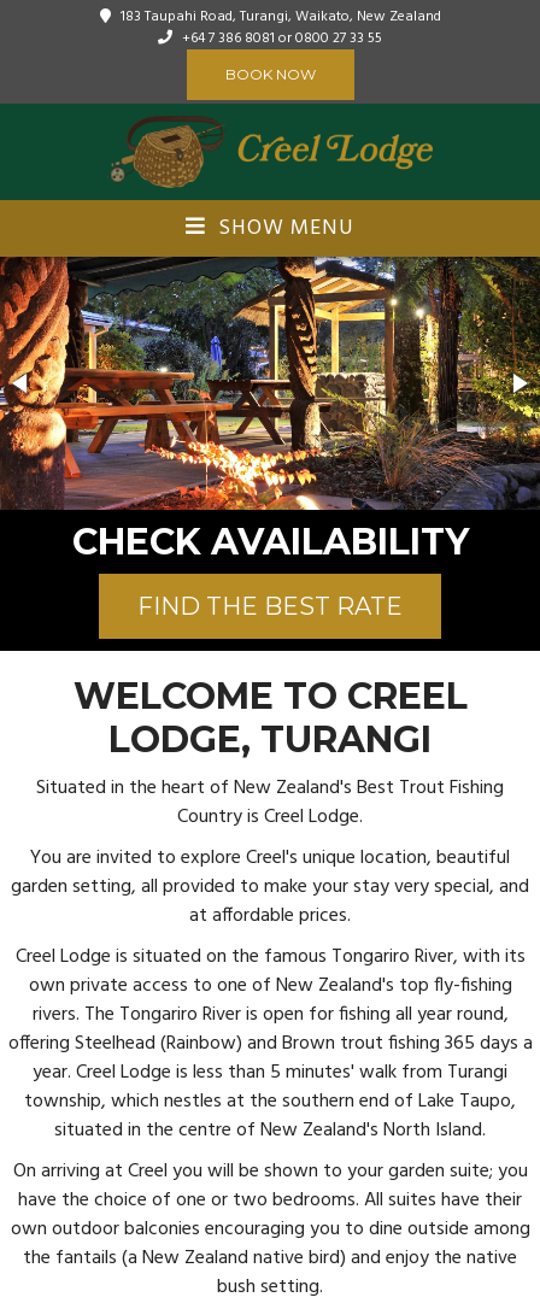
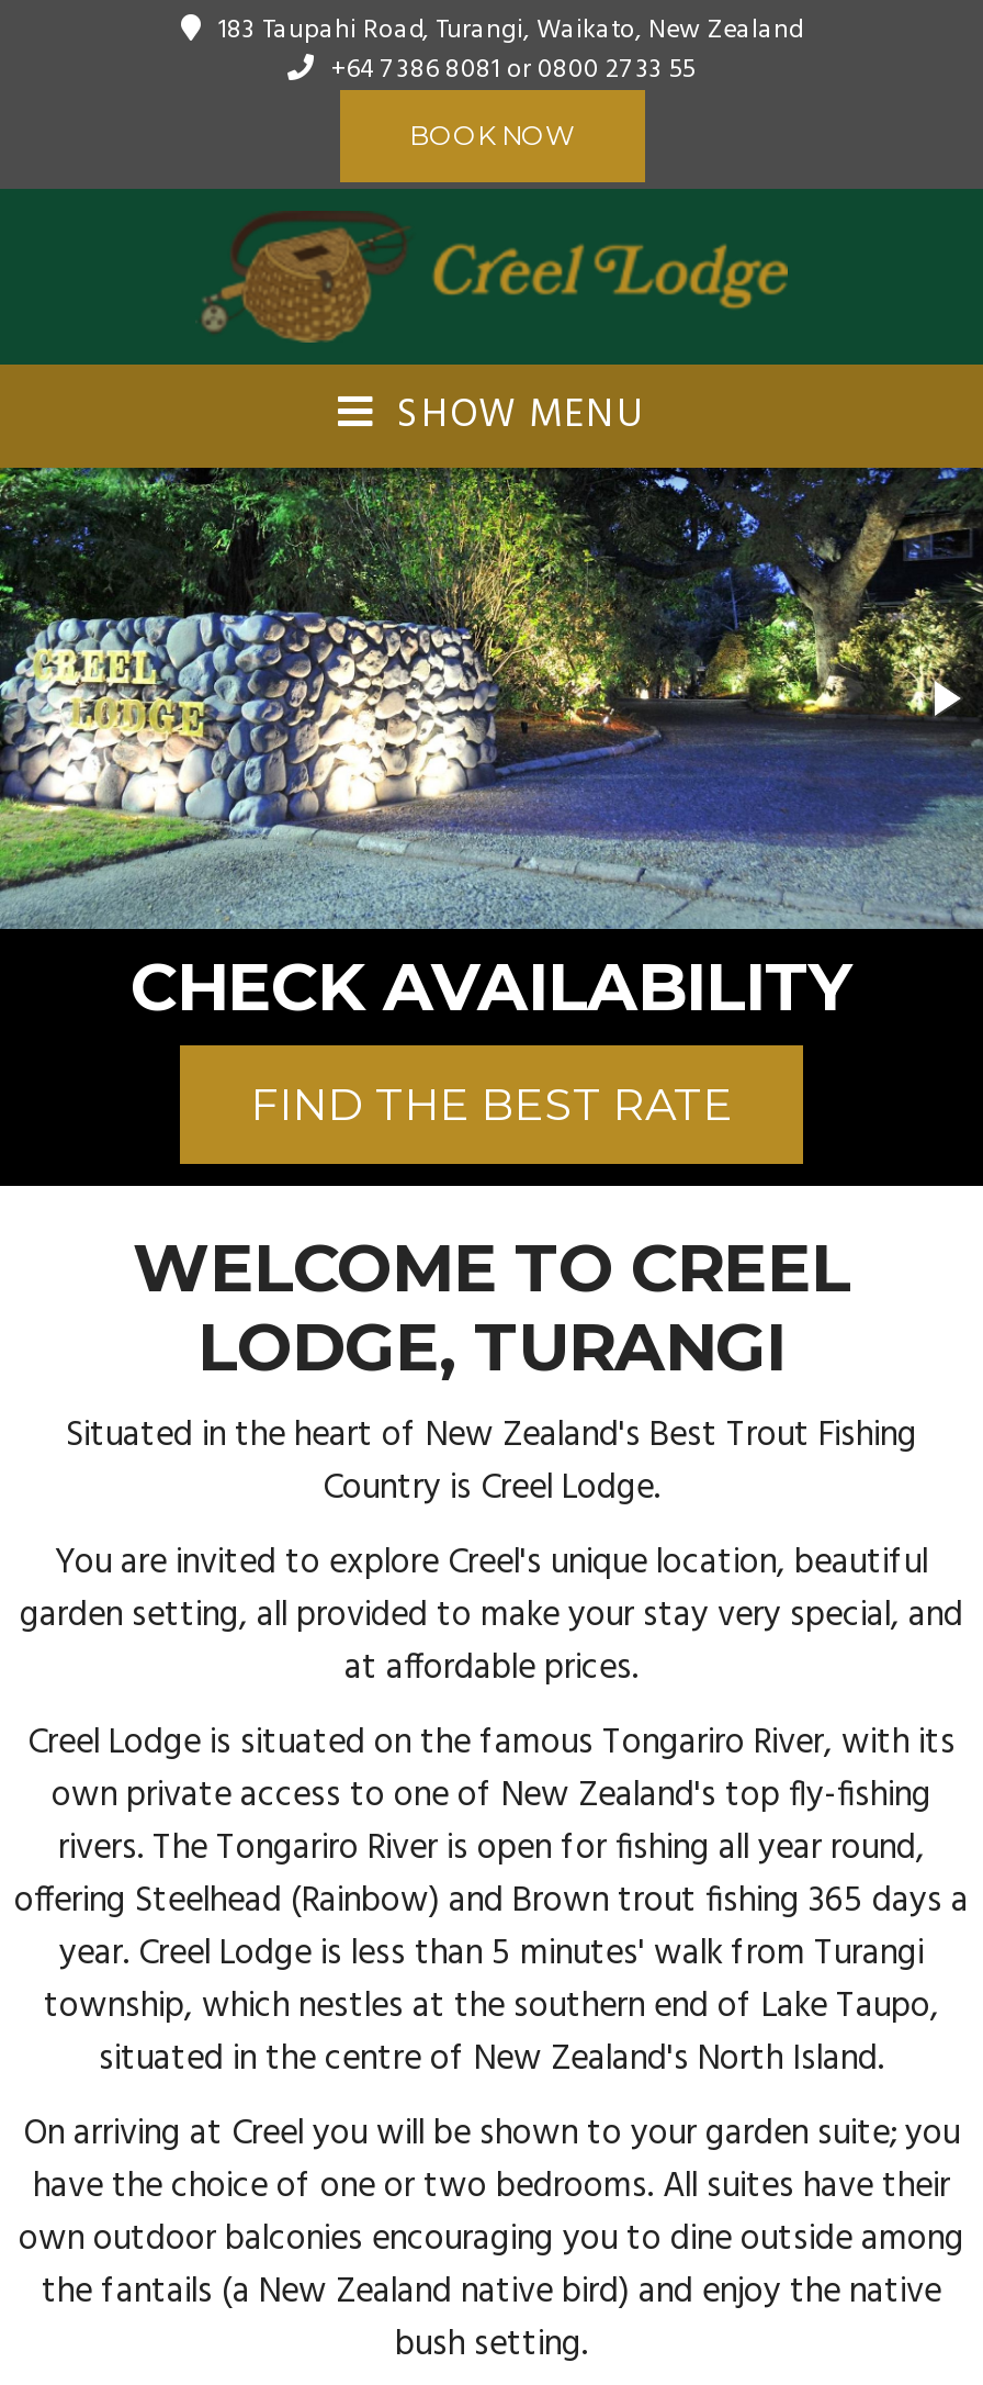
[4,256,536,511] [image] -> [7,466,976,931] [image]

